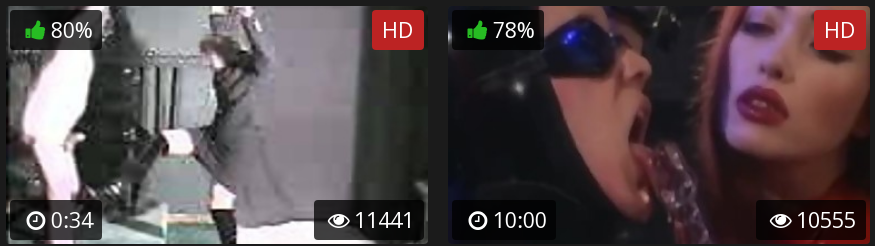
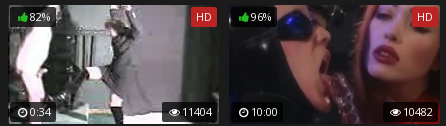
[51,14,93,44] 80% -> [30,9,51,24] 82%
[493,14,535,44] 78% -> [251,9,272,24] 96%
[354,204,414,234] 11441 -> [182,104,212,119] 11404
[796,204,856,234] 10555 -> [403,104,433,119] 10482

